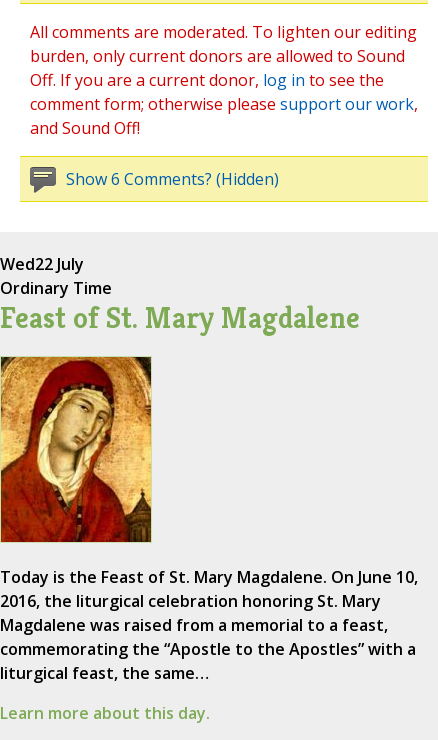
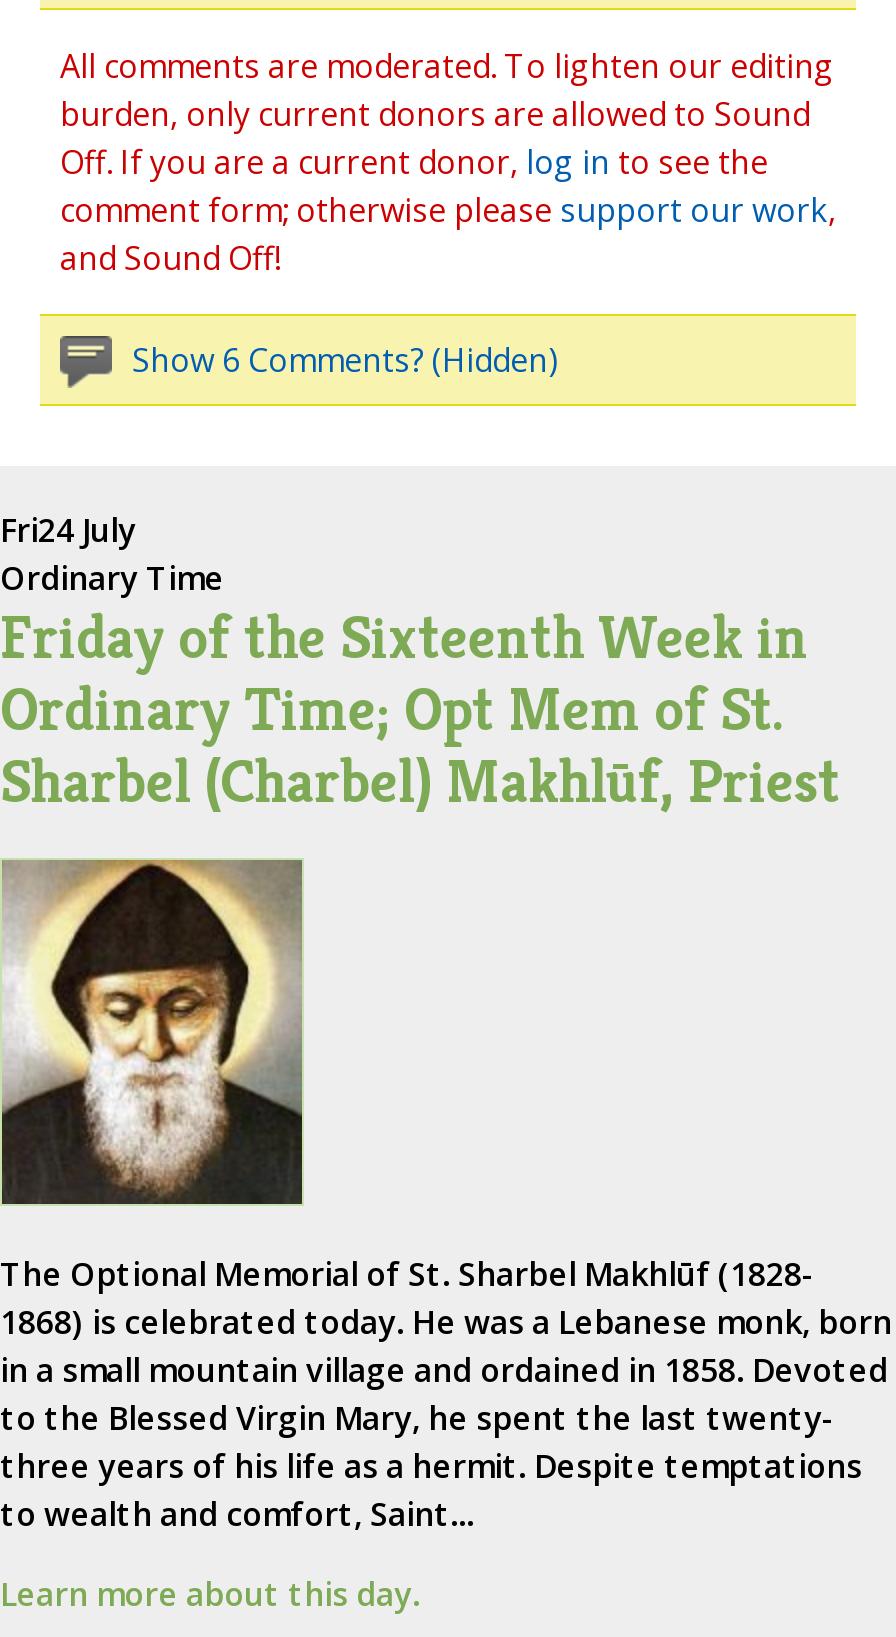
[0,253,84,275] Wed22 July -> [0,508,136,552] Fri24 July
[0,299,360,337] Feast of St. Mary Magdalene -> [0,600,840,820] Friday of the Sixteenth Week in | Ordinary Time; Opt Mem of St. | Sharbel (Charbel) Makhlūf, Priest
[3,417,152,535] [image] -> [6,858,304,1120] [image]
[0,566,418,684] Today is the Feast of St. Mary Magdalene. On June 10, | 2016, the liturgical celebration honoring St. Mary | Magdalene was raised from a memorial to a feast, | commemorating the “Apostle to the Apostles” with a | liturgical feast, the same… -> [0,1252,892,1536] The Optional Memorial of St. Sharbel Makhlūf (1828- | 1868) is celebrated today. He was a Lebanese monk, born | in a small mountain village and ordained in 1858. Devoted | to the Blessed Virgin Mary, he spent the last twenty- | three years of his life as a hermit. Despite temptations | to wealth and comfort, Saint…

